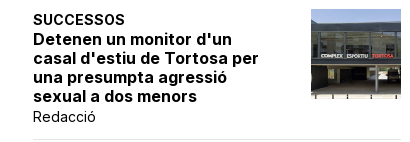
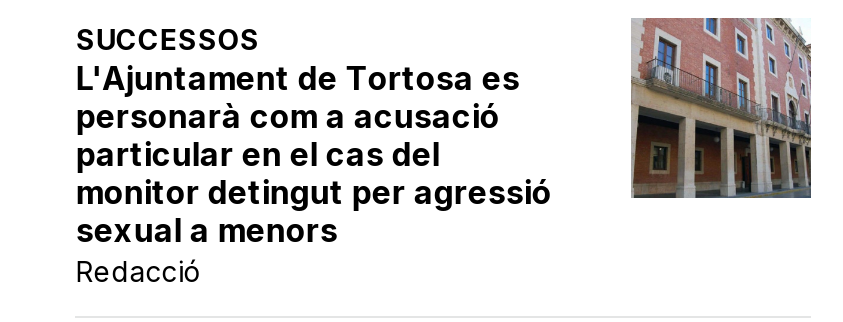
[310,9,401,99] [image] -> [631,16,811,200] [image]
[33,29,259,106] Detenen un monitor d'un | casal d'estiu de Tortosa per | una presumpta agressió | sexual a dos menors -> [76,59,552,251] L'Ajuntament de Tortosa es | personarà com a acusació | particular en el cas del | monitor detingut per agressió | sexual a menors

